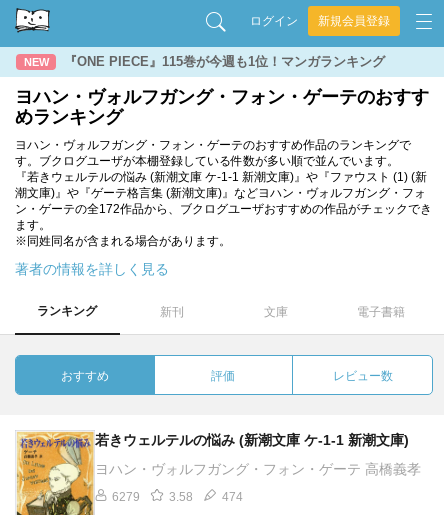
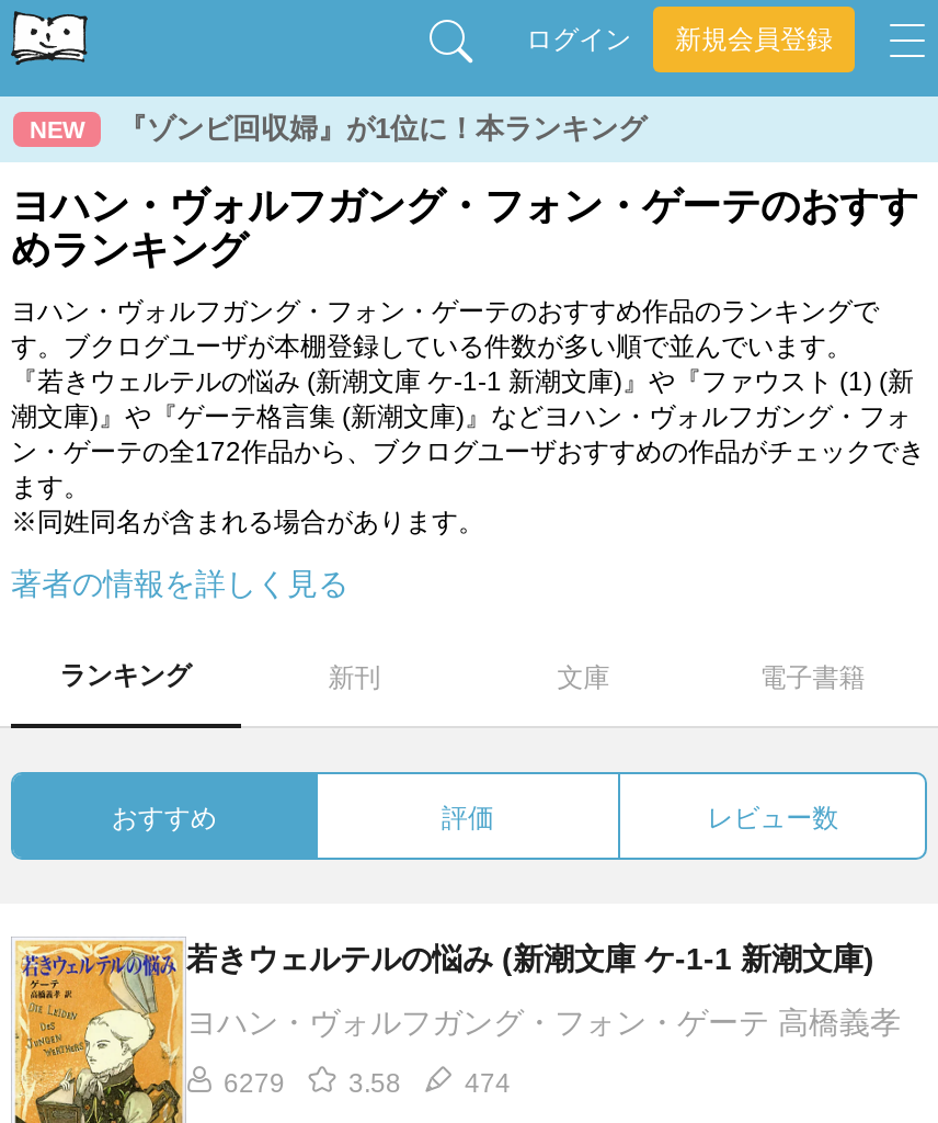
[64,54,385,69] 『ONE PIECE』115巻が今週も1位！マンガランキング -> [118,112,647,145] 『ゾンビ回収婦』が1位に！本ランキング

